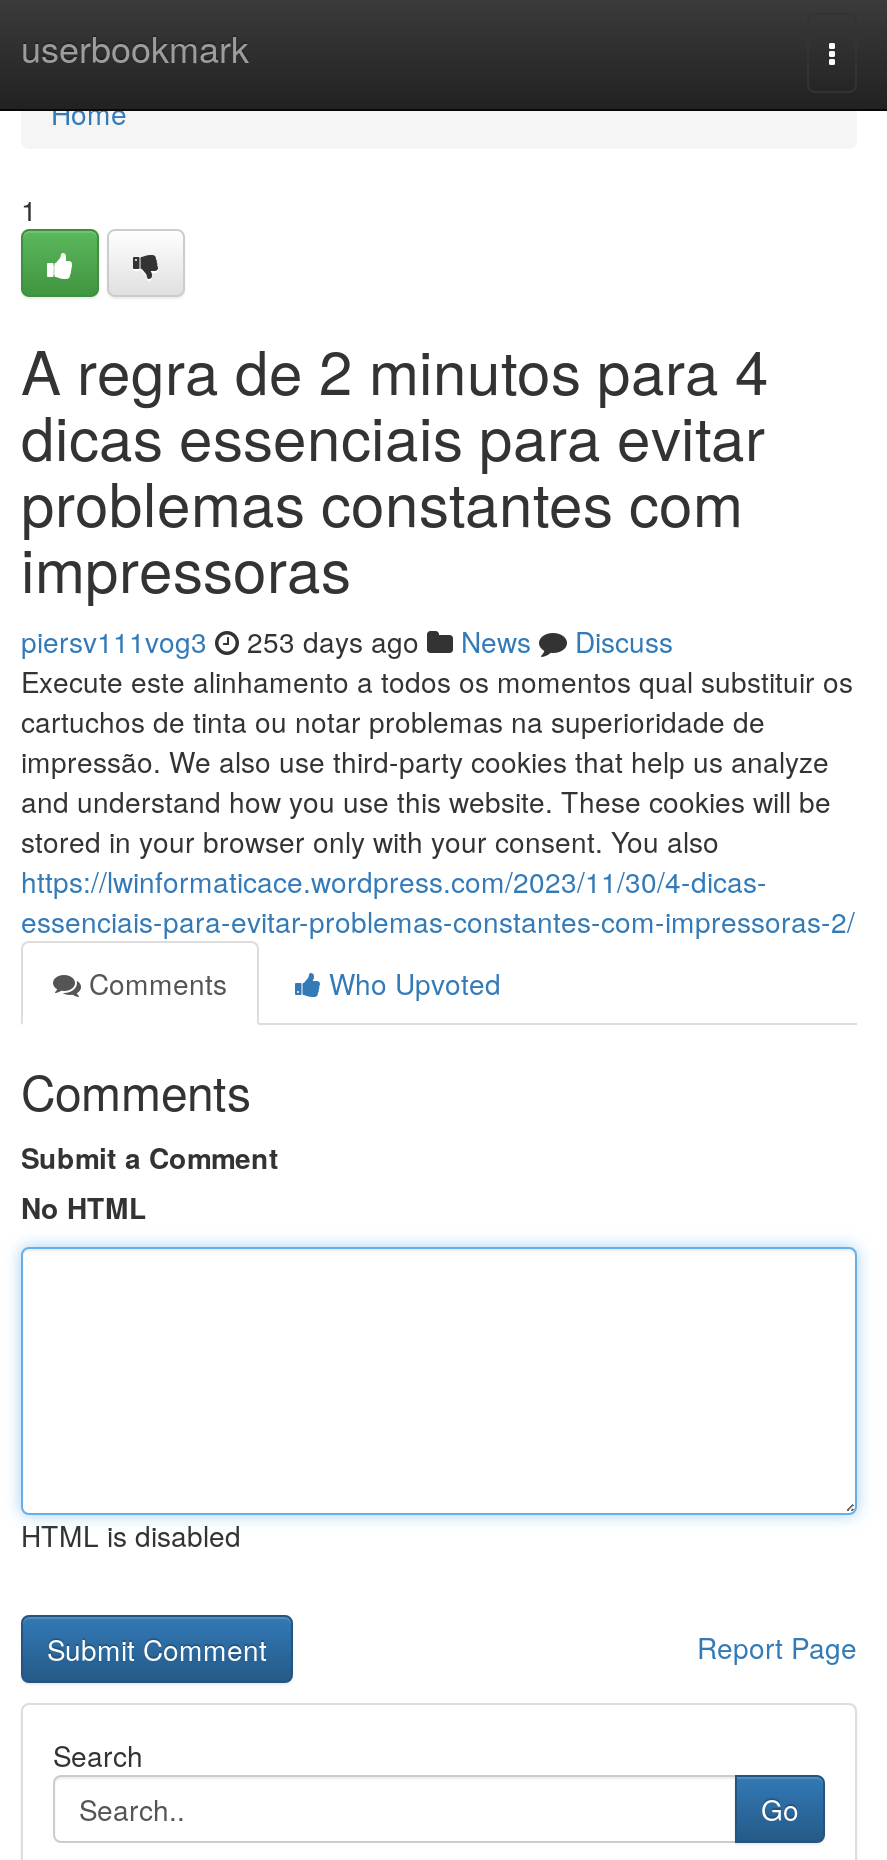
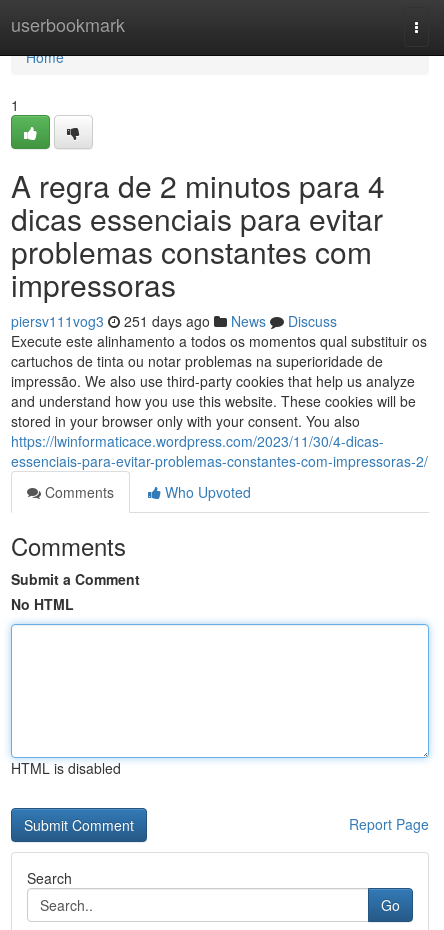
[21,621,673,661] piersv111vog3 253 days ago News Discuss -> [11,311,337,331] piersv111vog3 251 days ago News Discuss

